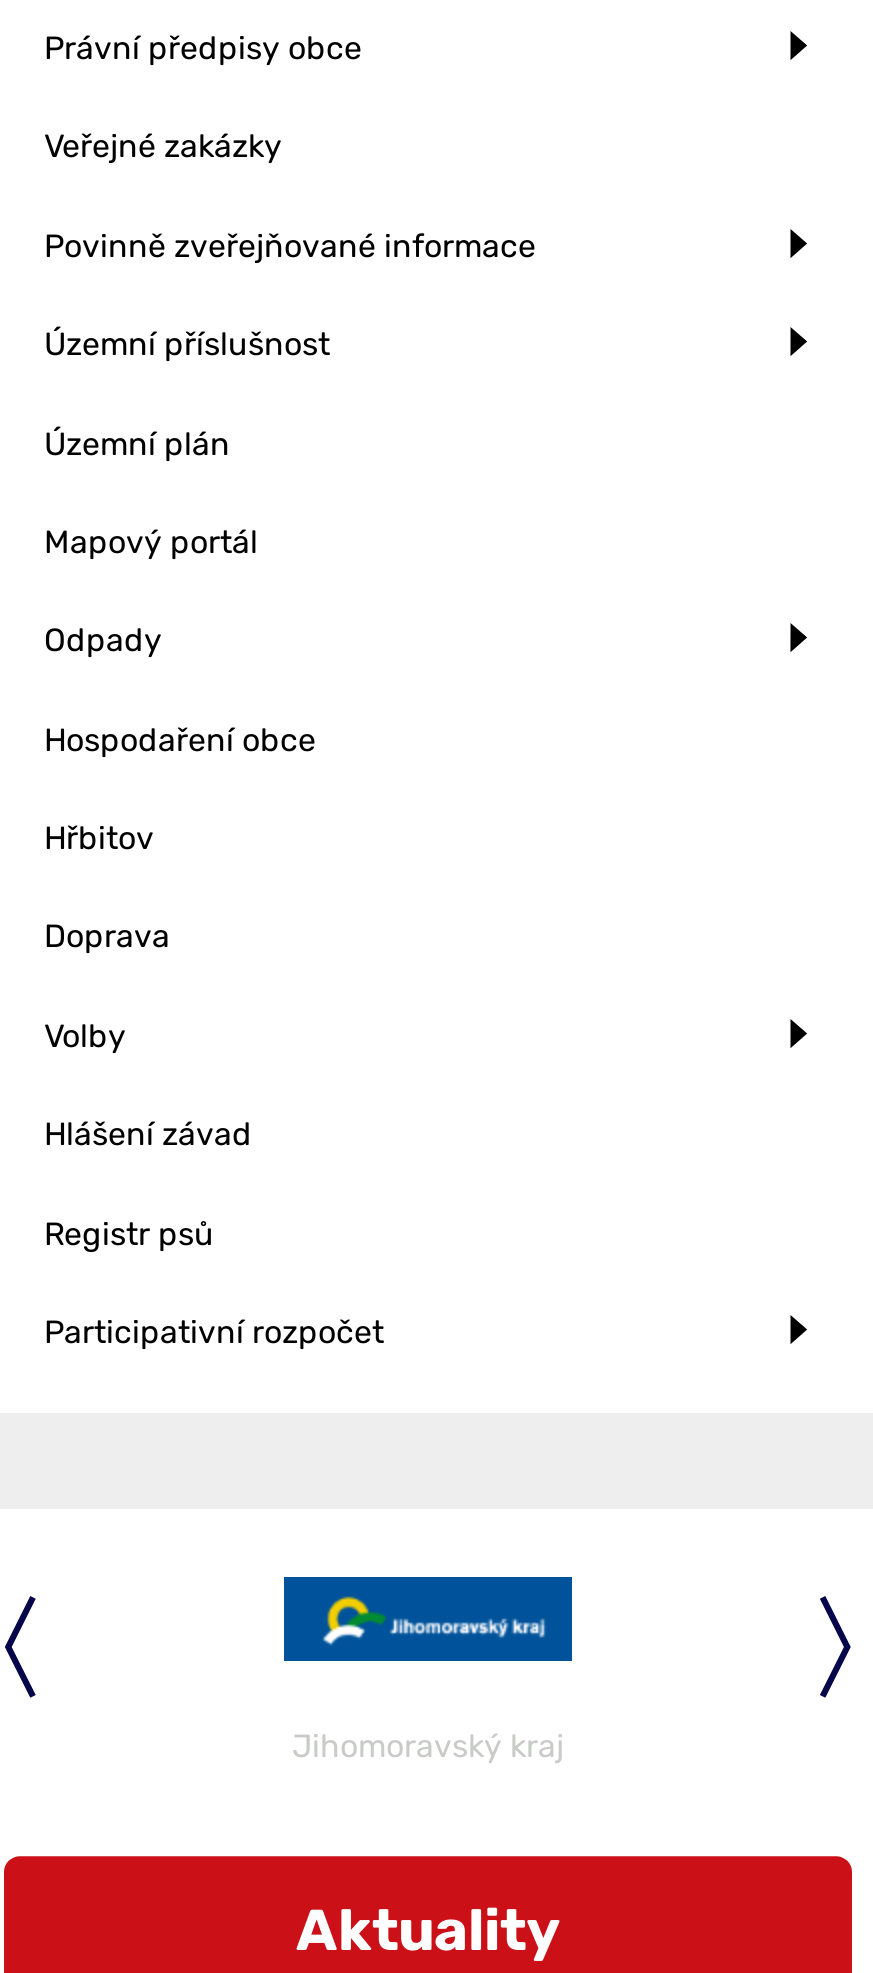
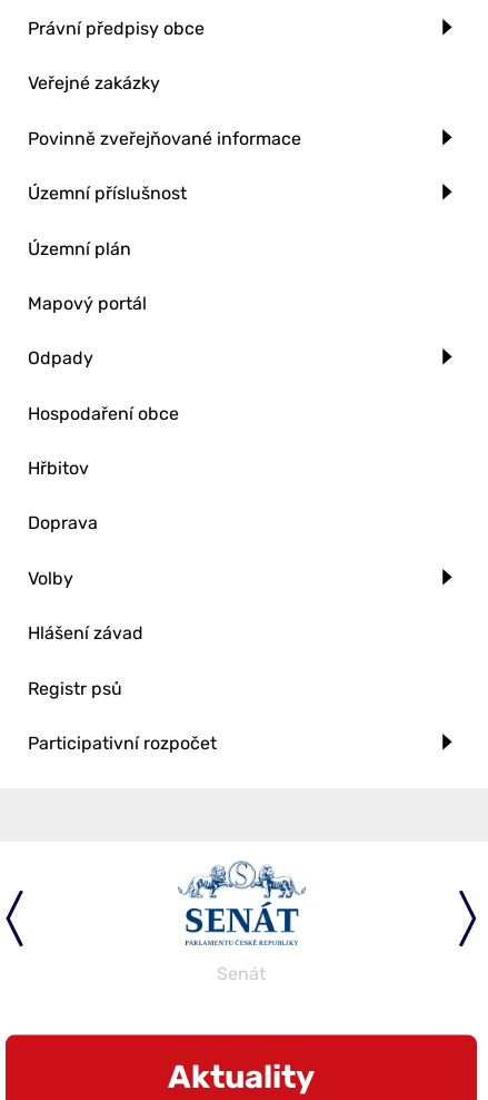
[282,1545,574,1765] [image] | Jihomoravský kraj -> [161,861,321,984] [image] | Senát

